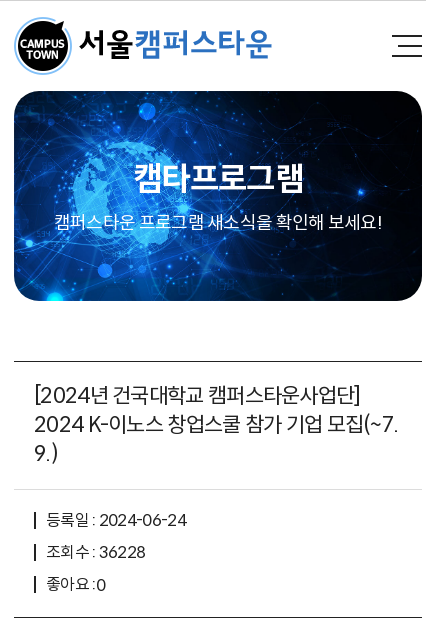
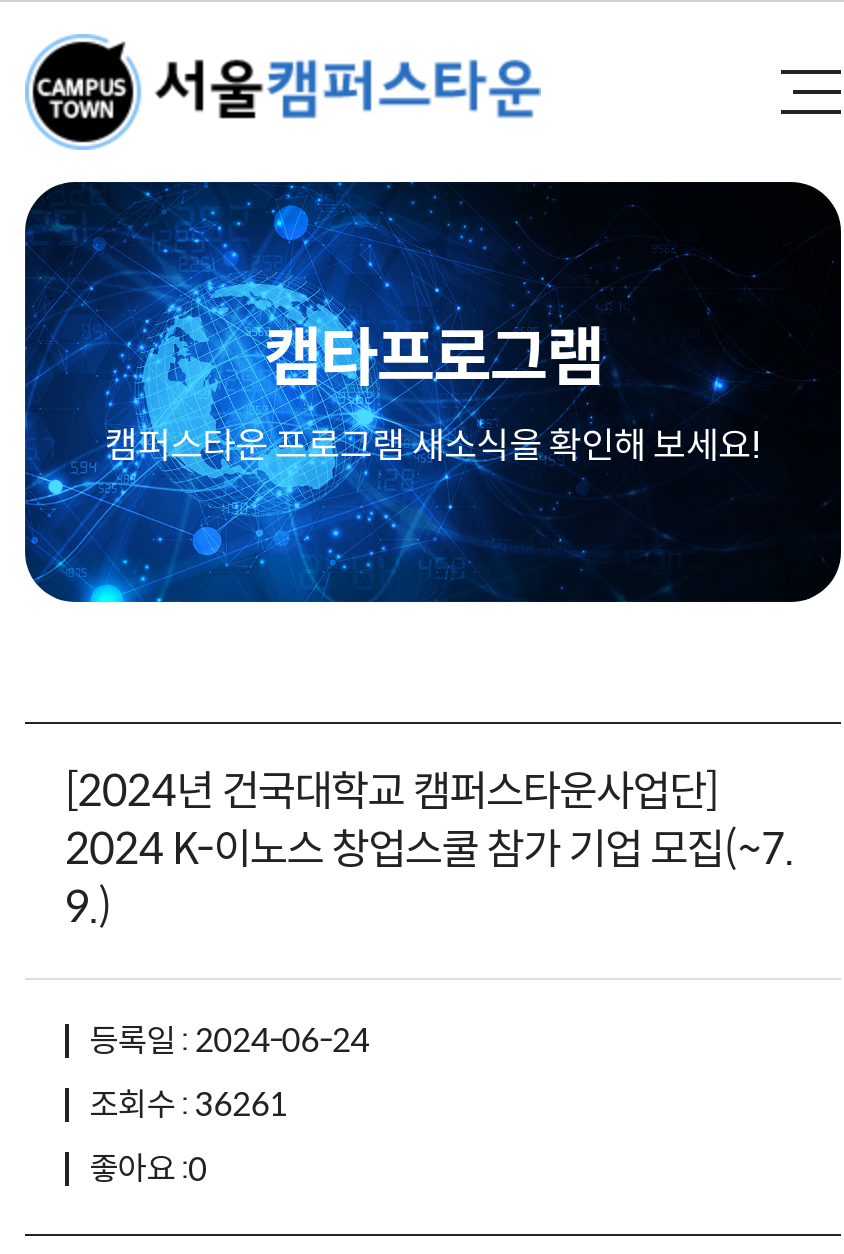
[46,542,145,563] 조회수 : 36228 -> [89,1084,288,1126] 조회수 : 36261

